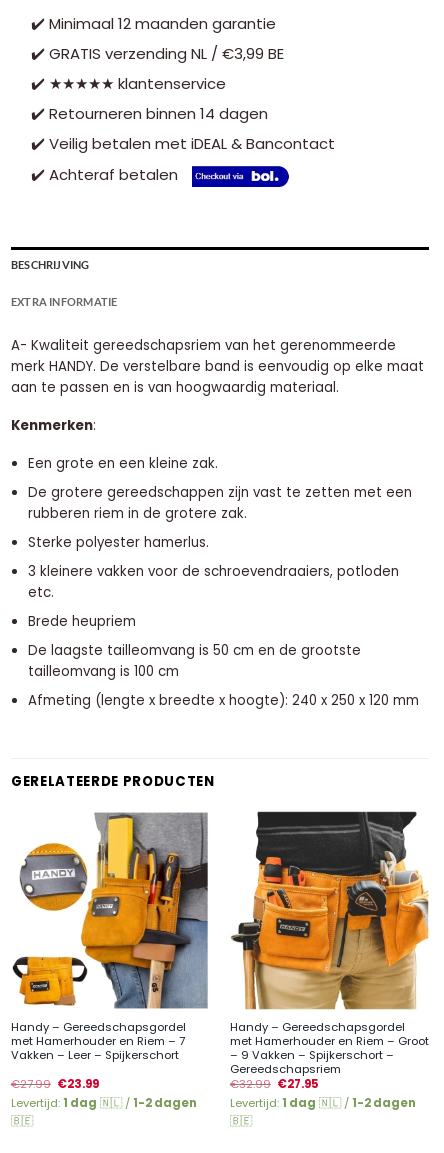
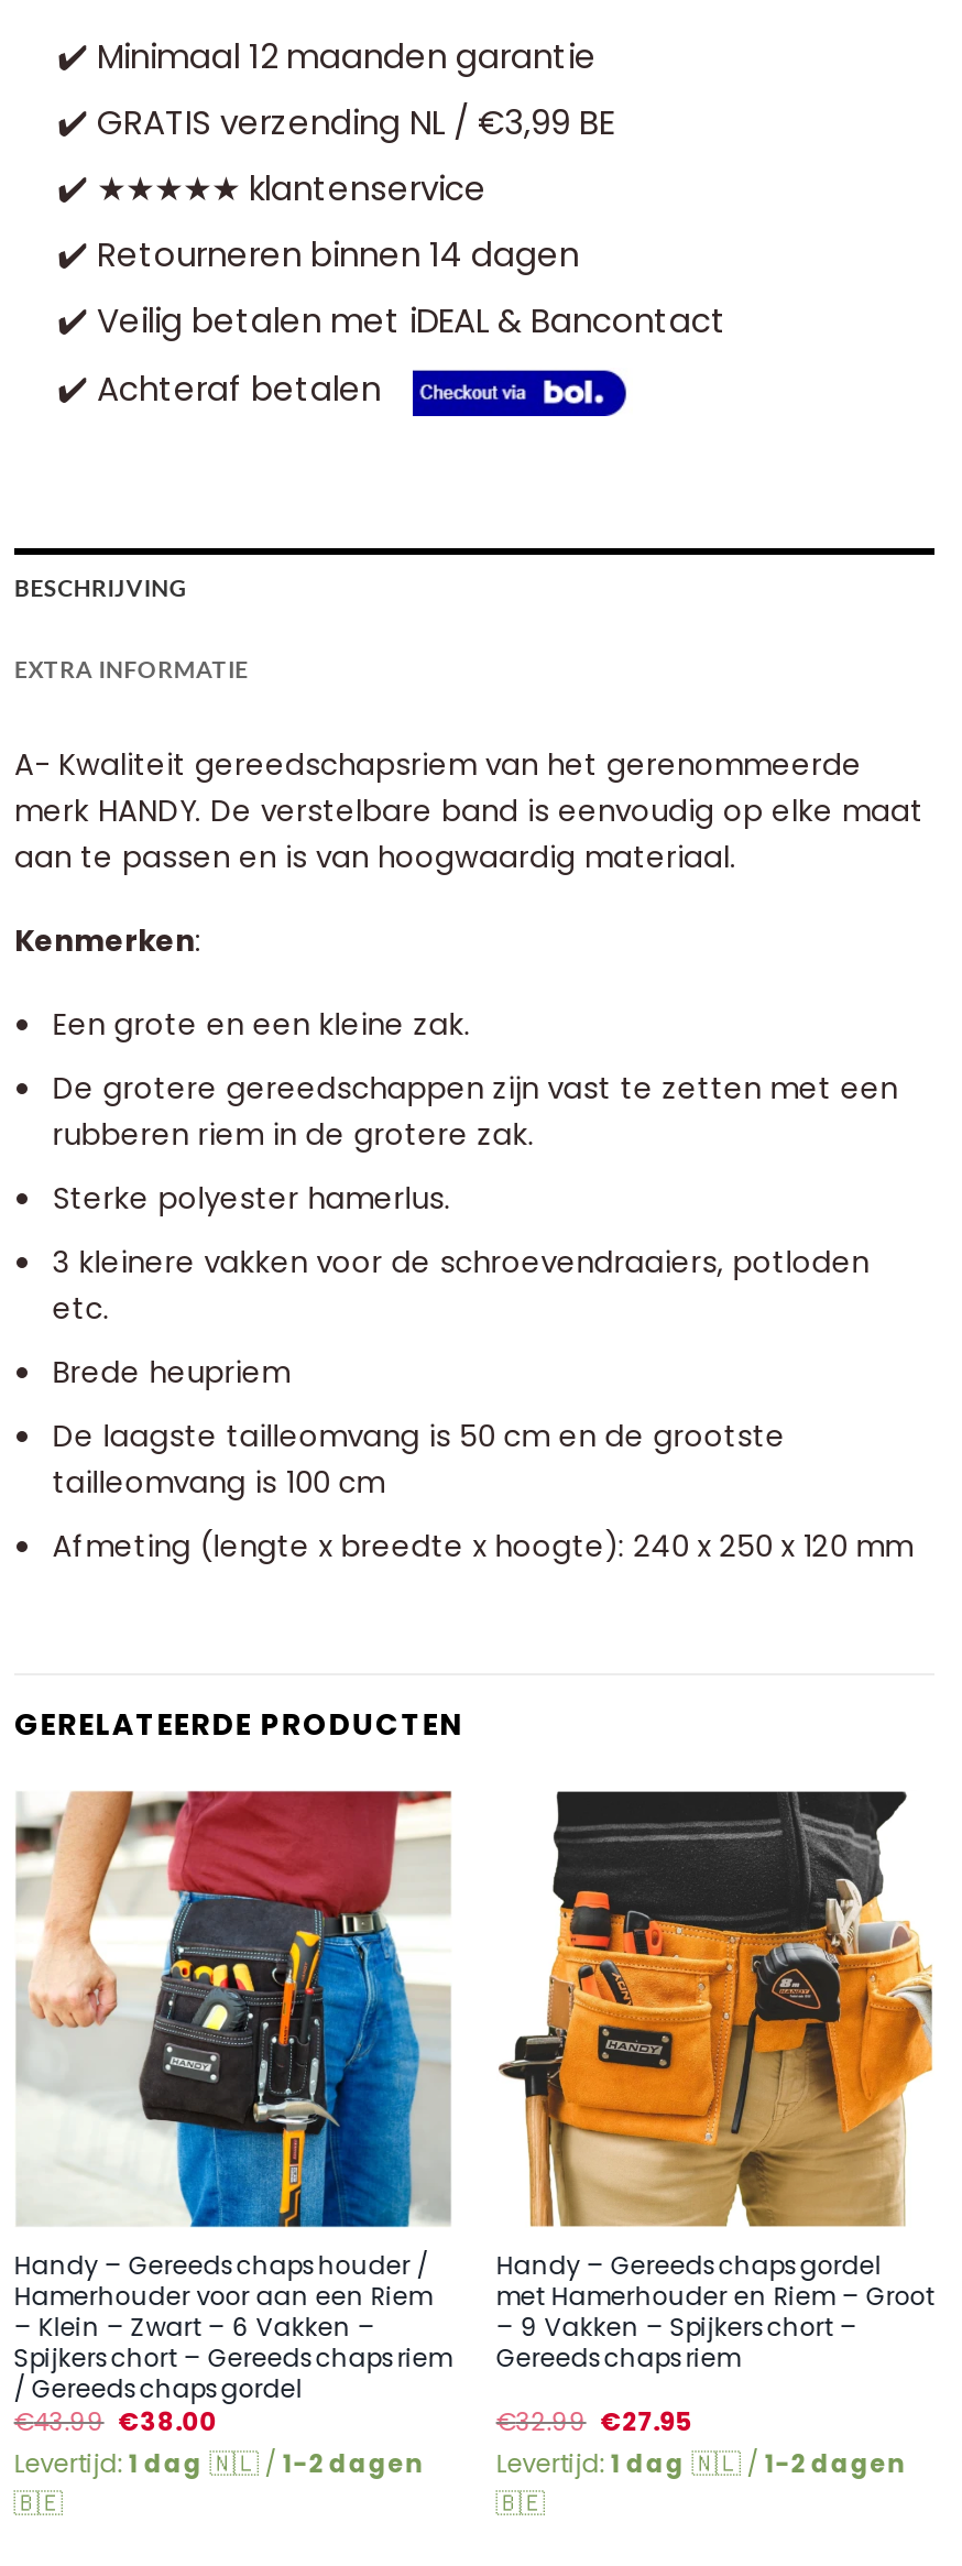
[11,811,209,1092] [image] | Handy – Gereedschapsgordel | met Hamerhouder en Riem – 7 | Vakken – Leer – Spijkerschort | €27.99 €23.99 -> [14,1788,452,2440] [image] | Handy – Gereedschapshouder / | Hamerhouder voor aan een Riem | – Klein – Zwart – 6 Vakken – | Spijkerschort – Gereedschapsriem | / Gereedschapsgordel | €43.99 €38.00

